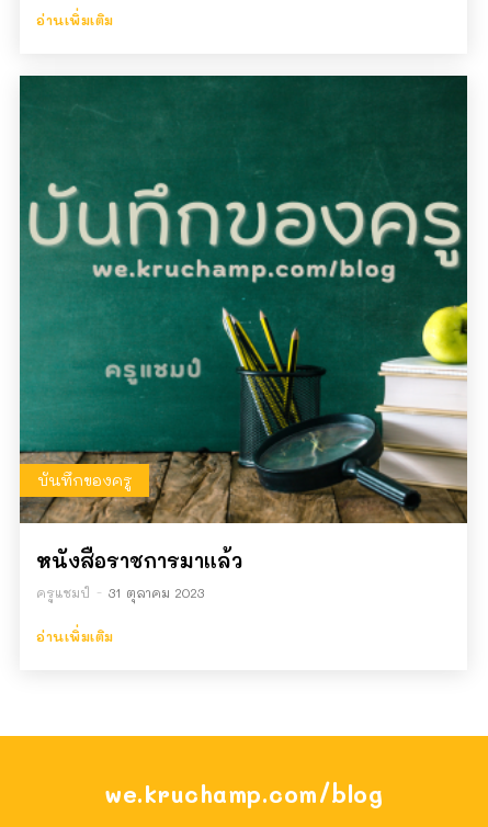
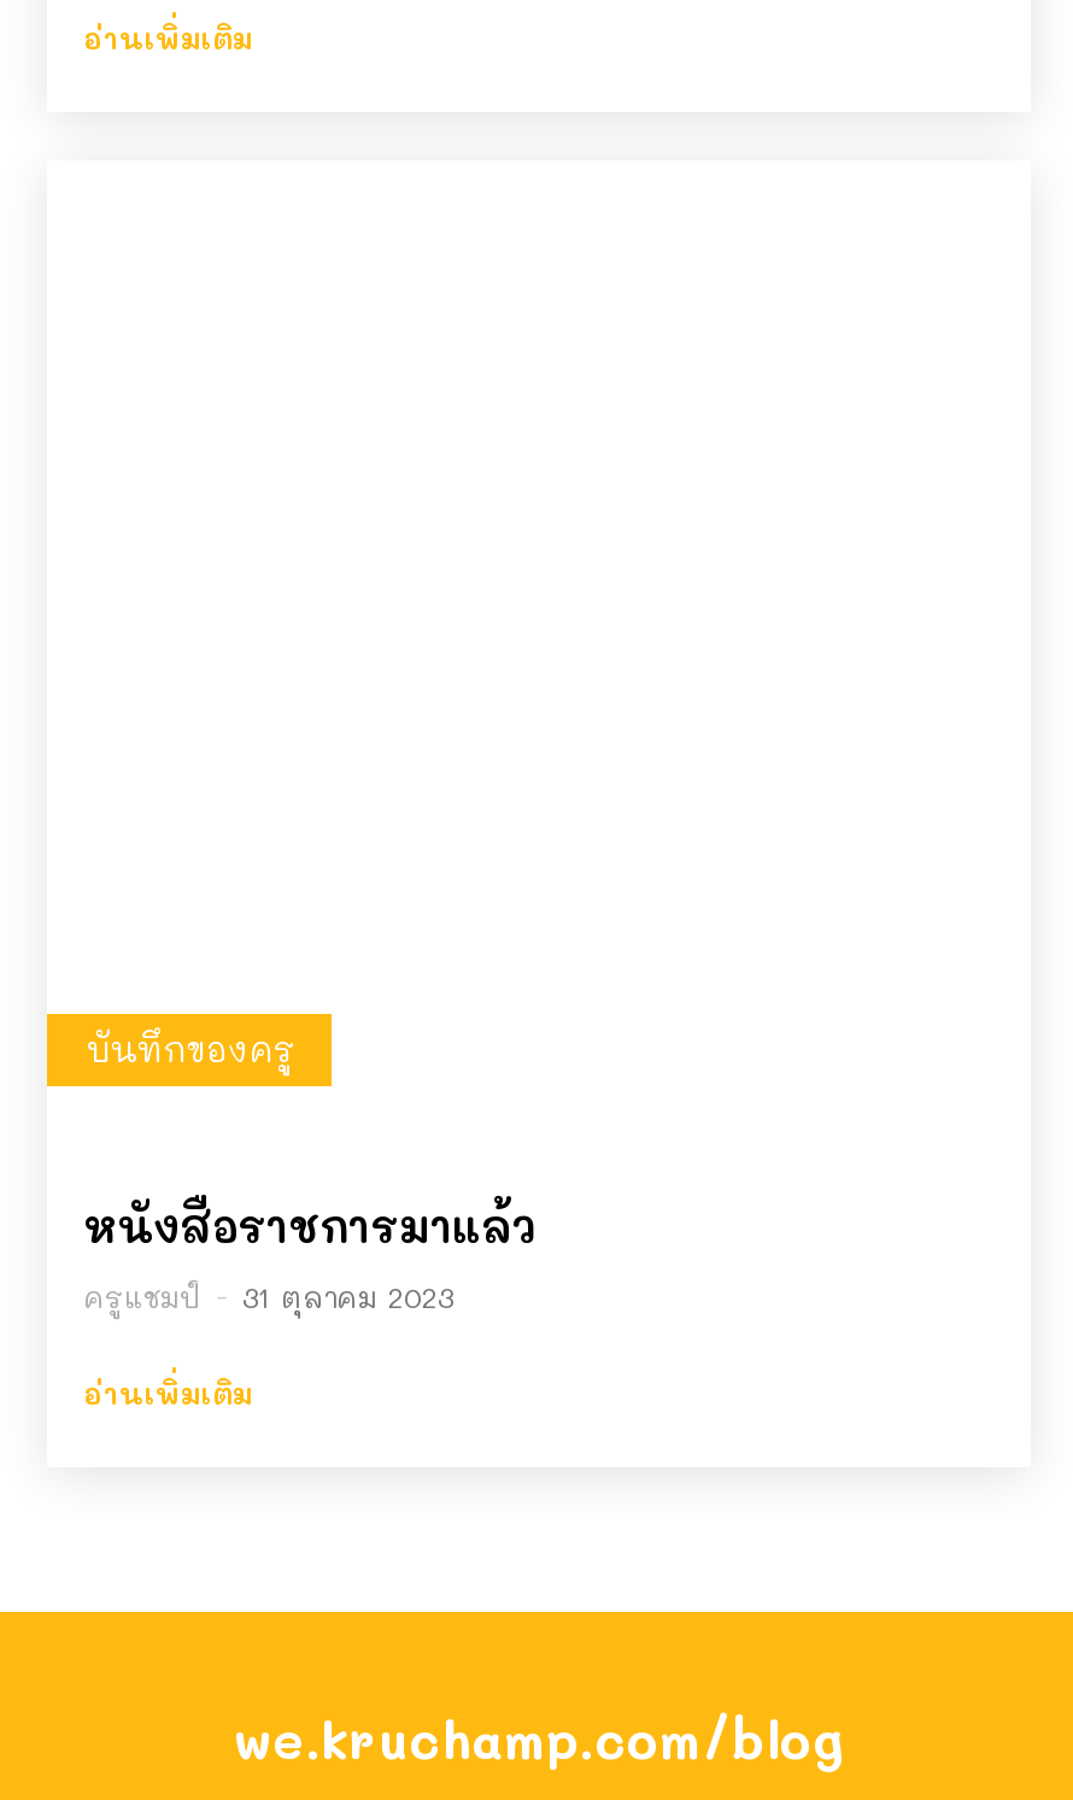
[19,75,468,524] [image] -> none

